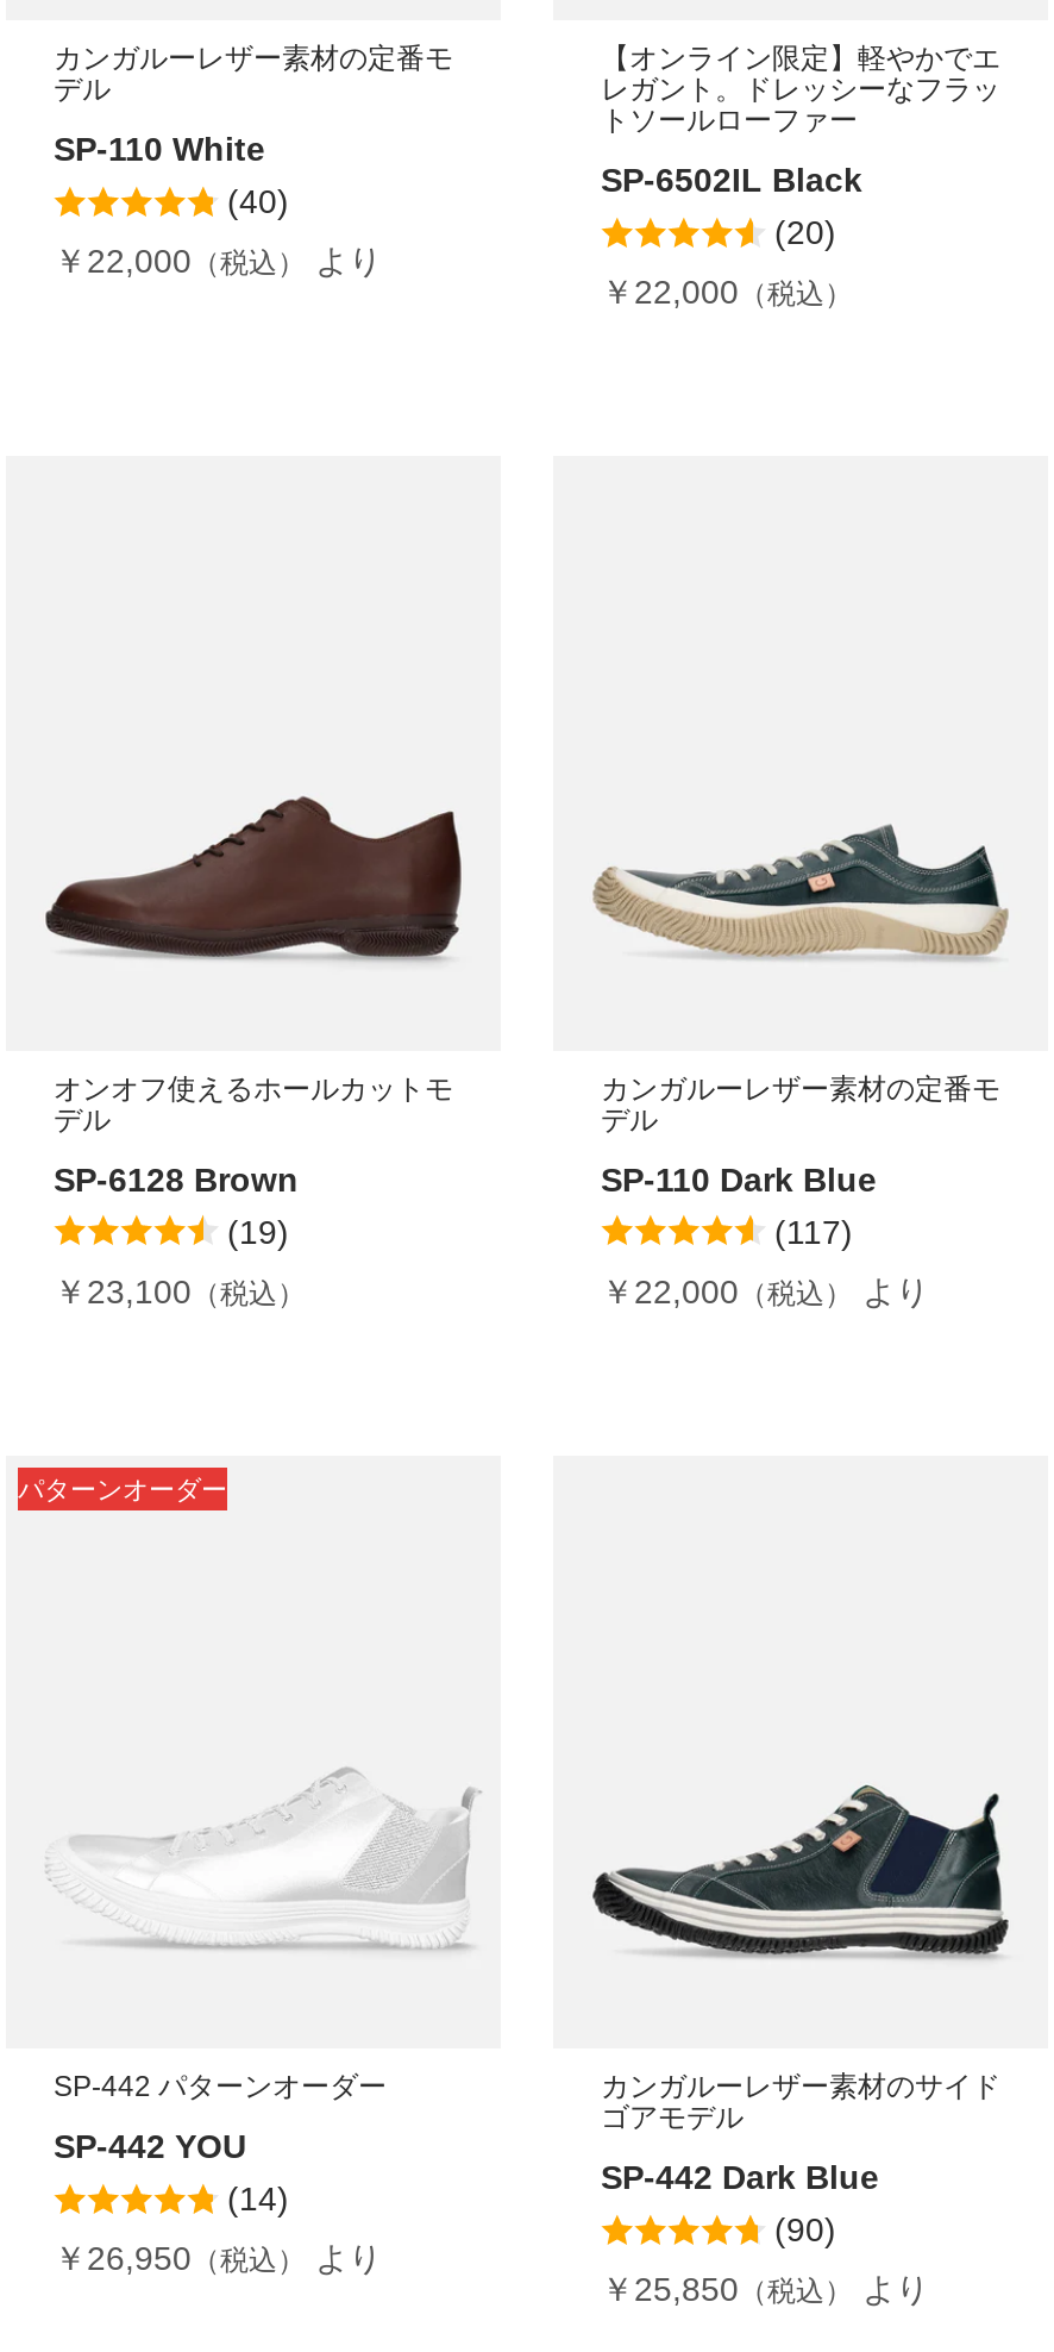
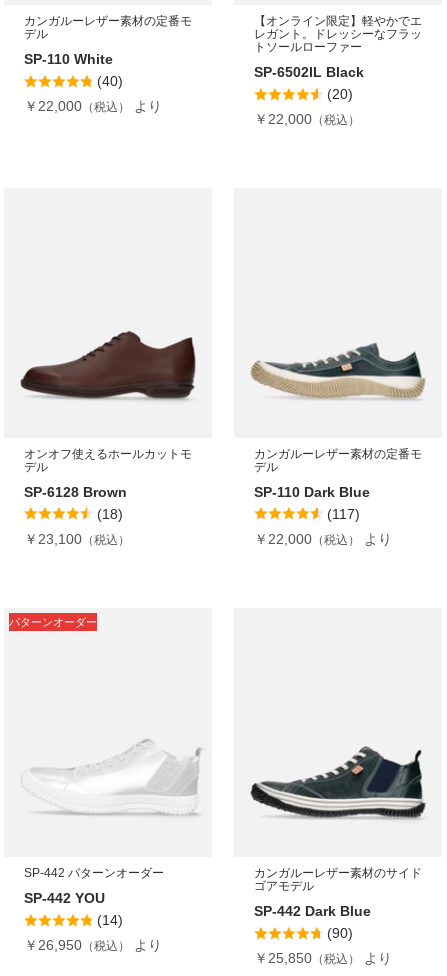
[227,1212,289,1250] (19) -> [97,506,123,522] (18)

